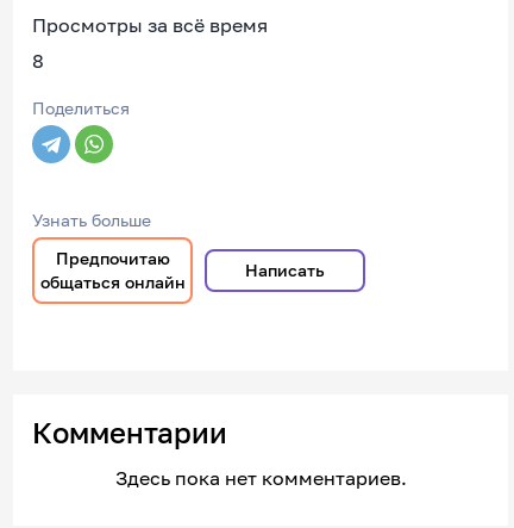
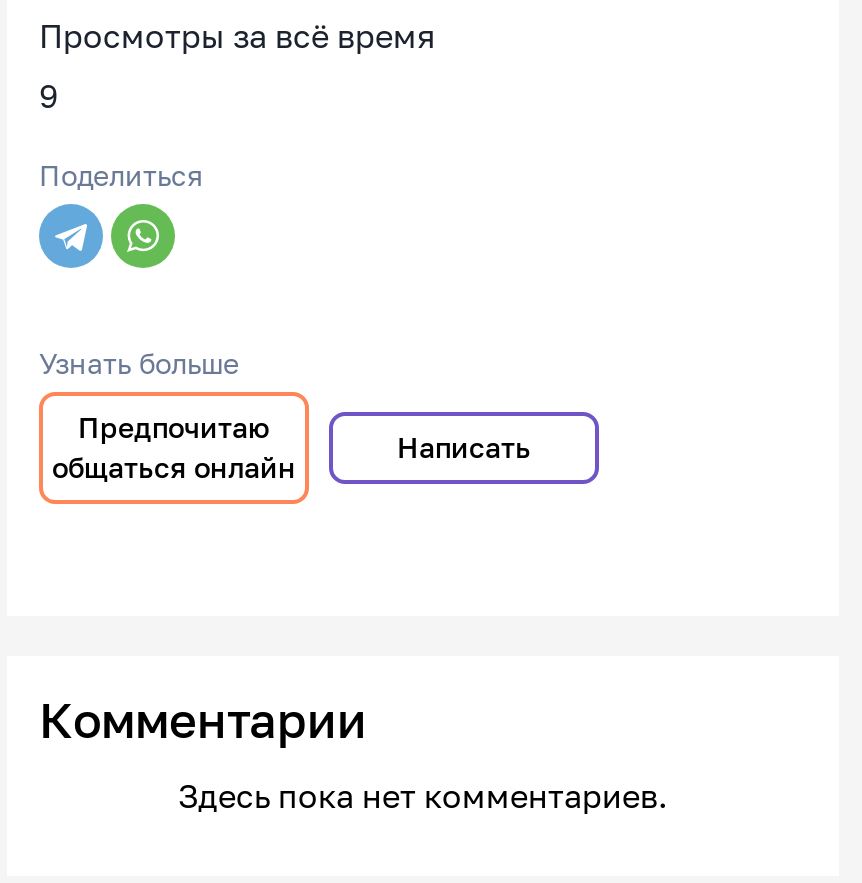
[32,49,44,73] 8 -> [39,76,59,116] 9

